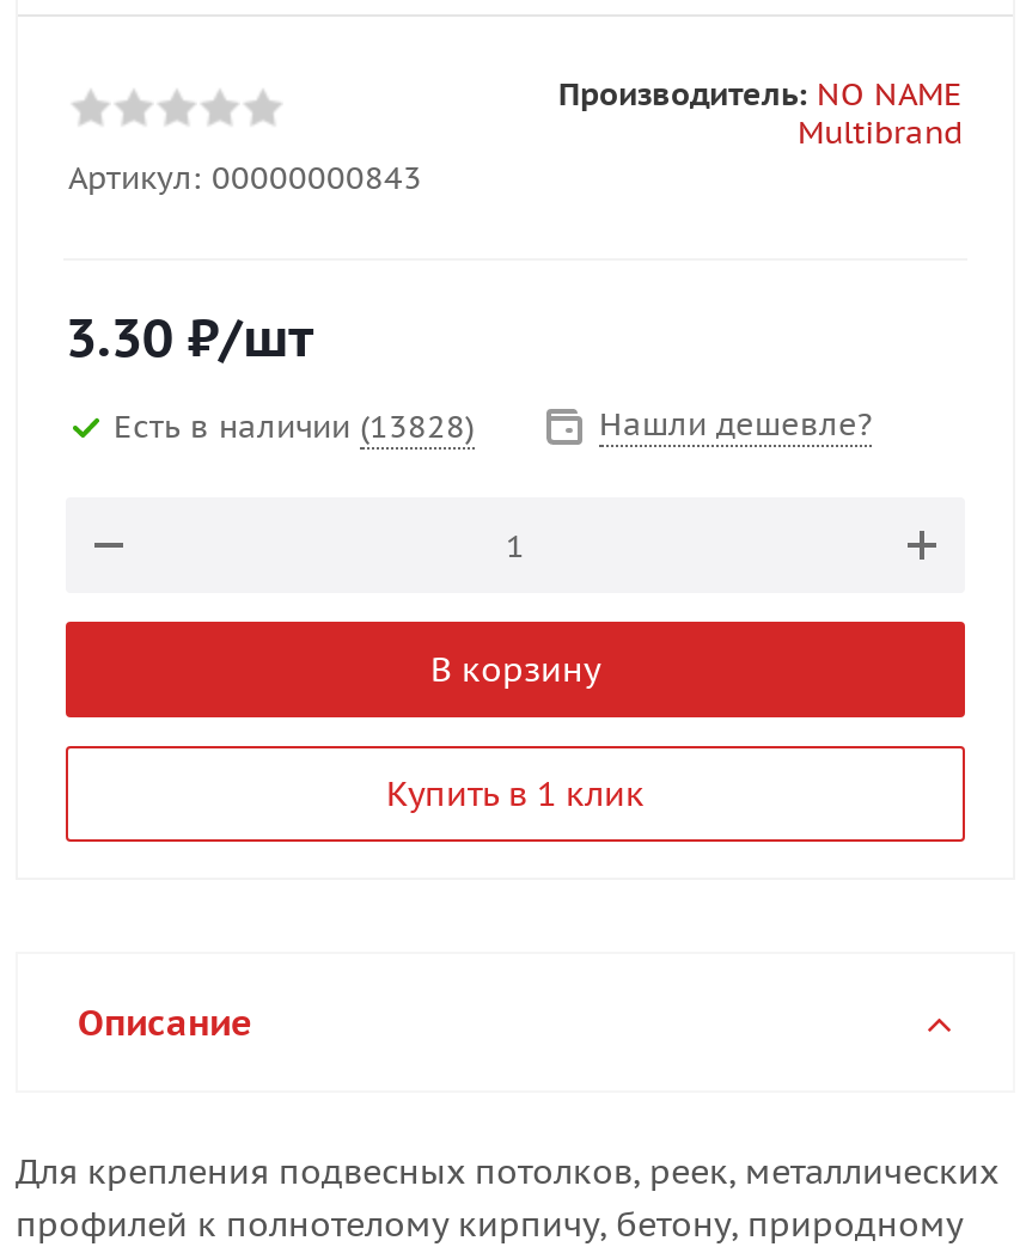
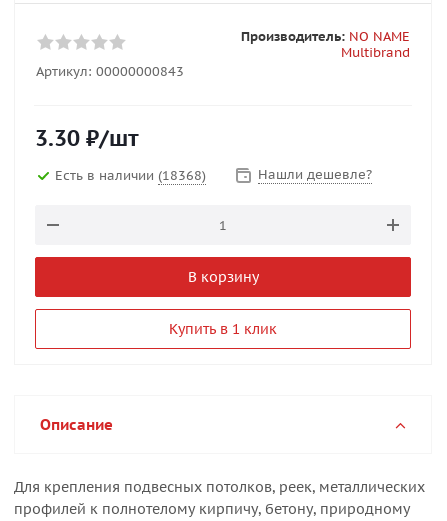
[114,405,475,446] Есть в наличии (13828) -> [55,166,206,183] Есть в наличии (18368)

